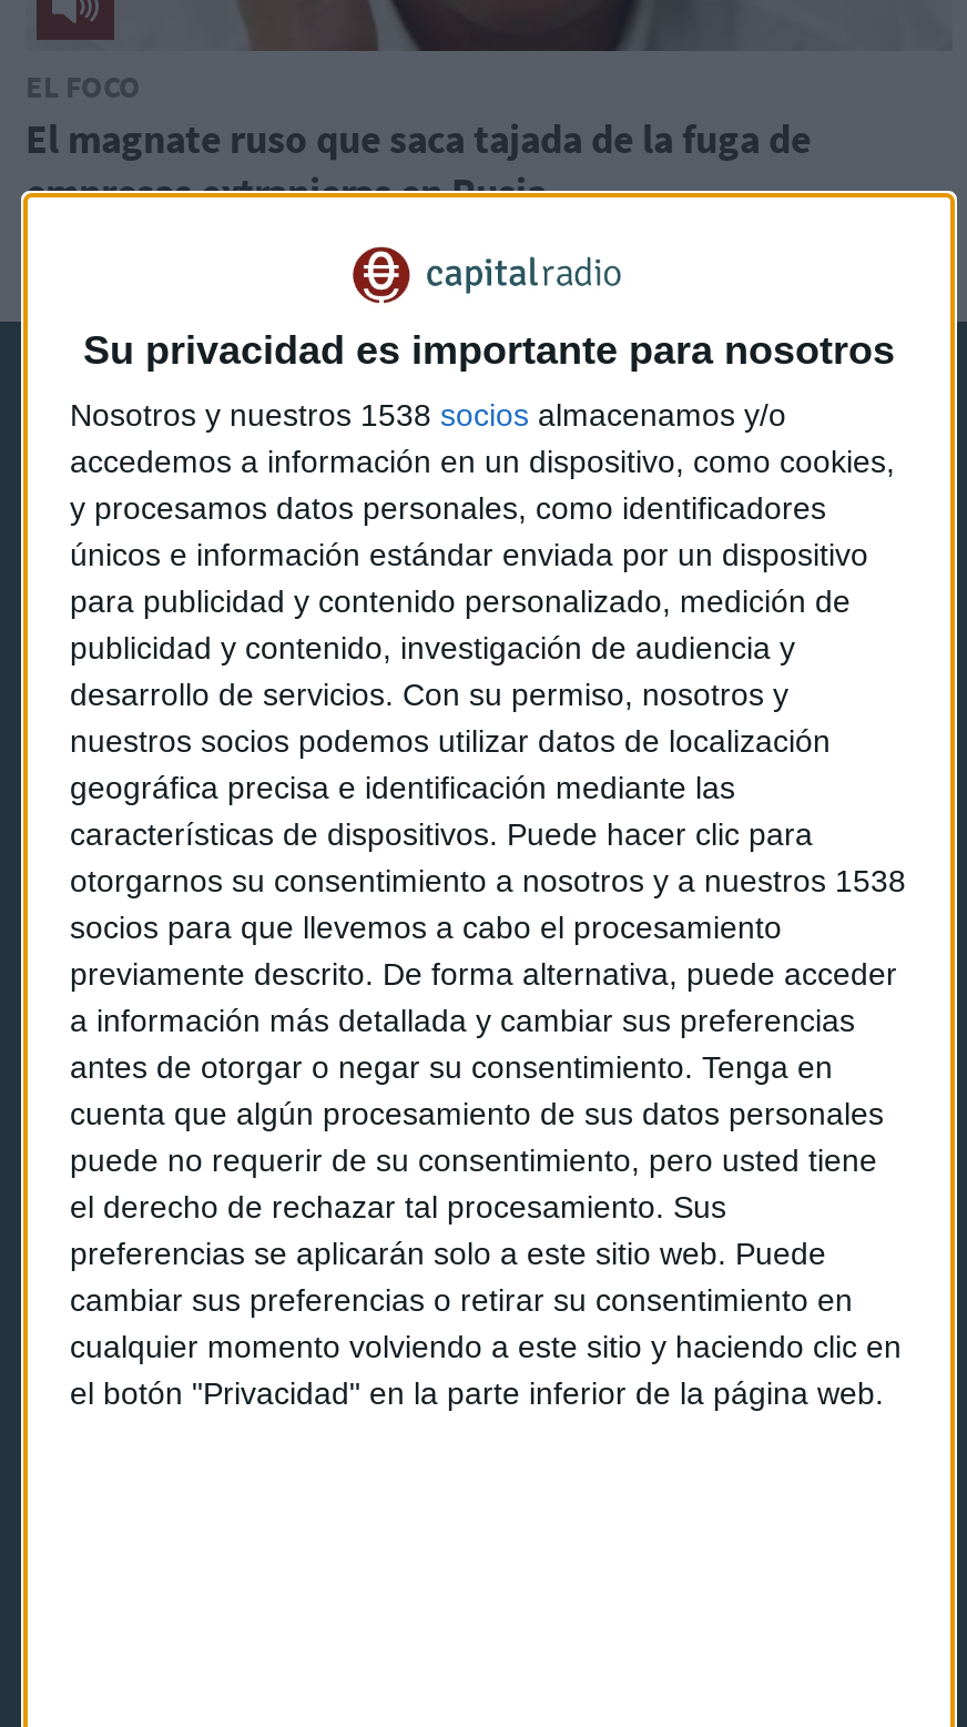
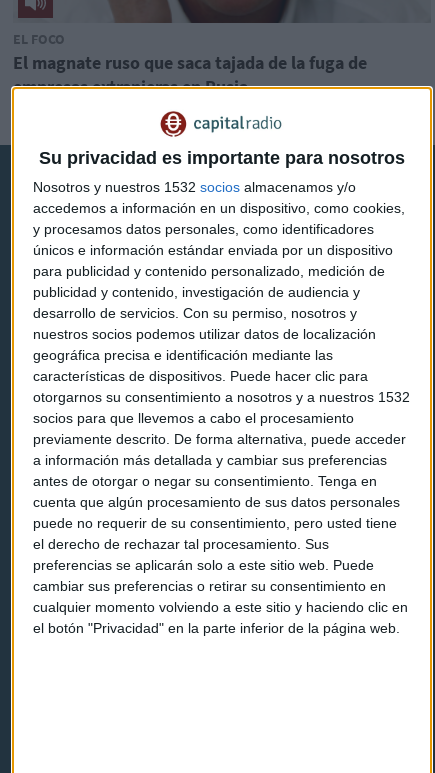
[70,396,786,432] Nosotros y nuestros 1538 socios almacenamos y/o -> [33,179,356,195] Nosotros y nuestros 1532 socios almacenamos y/o
[70,862,906,898] otorgarnos su consentimiento a nosotros y a nuestros 1538 -> [33,389,410,405] otorgarnos su consentimiento a nosotros y a nuestros 1532

